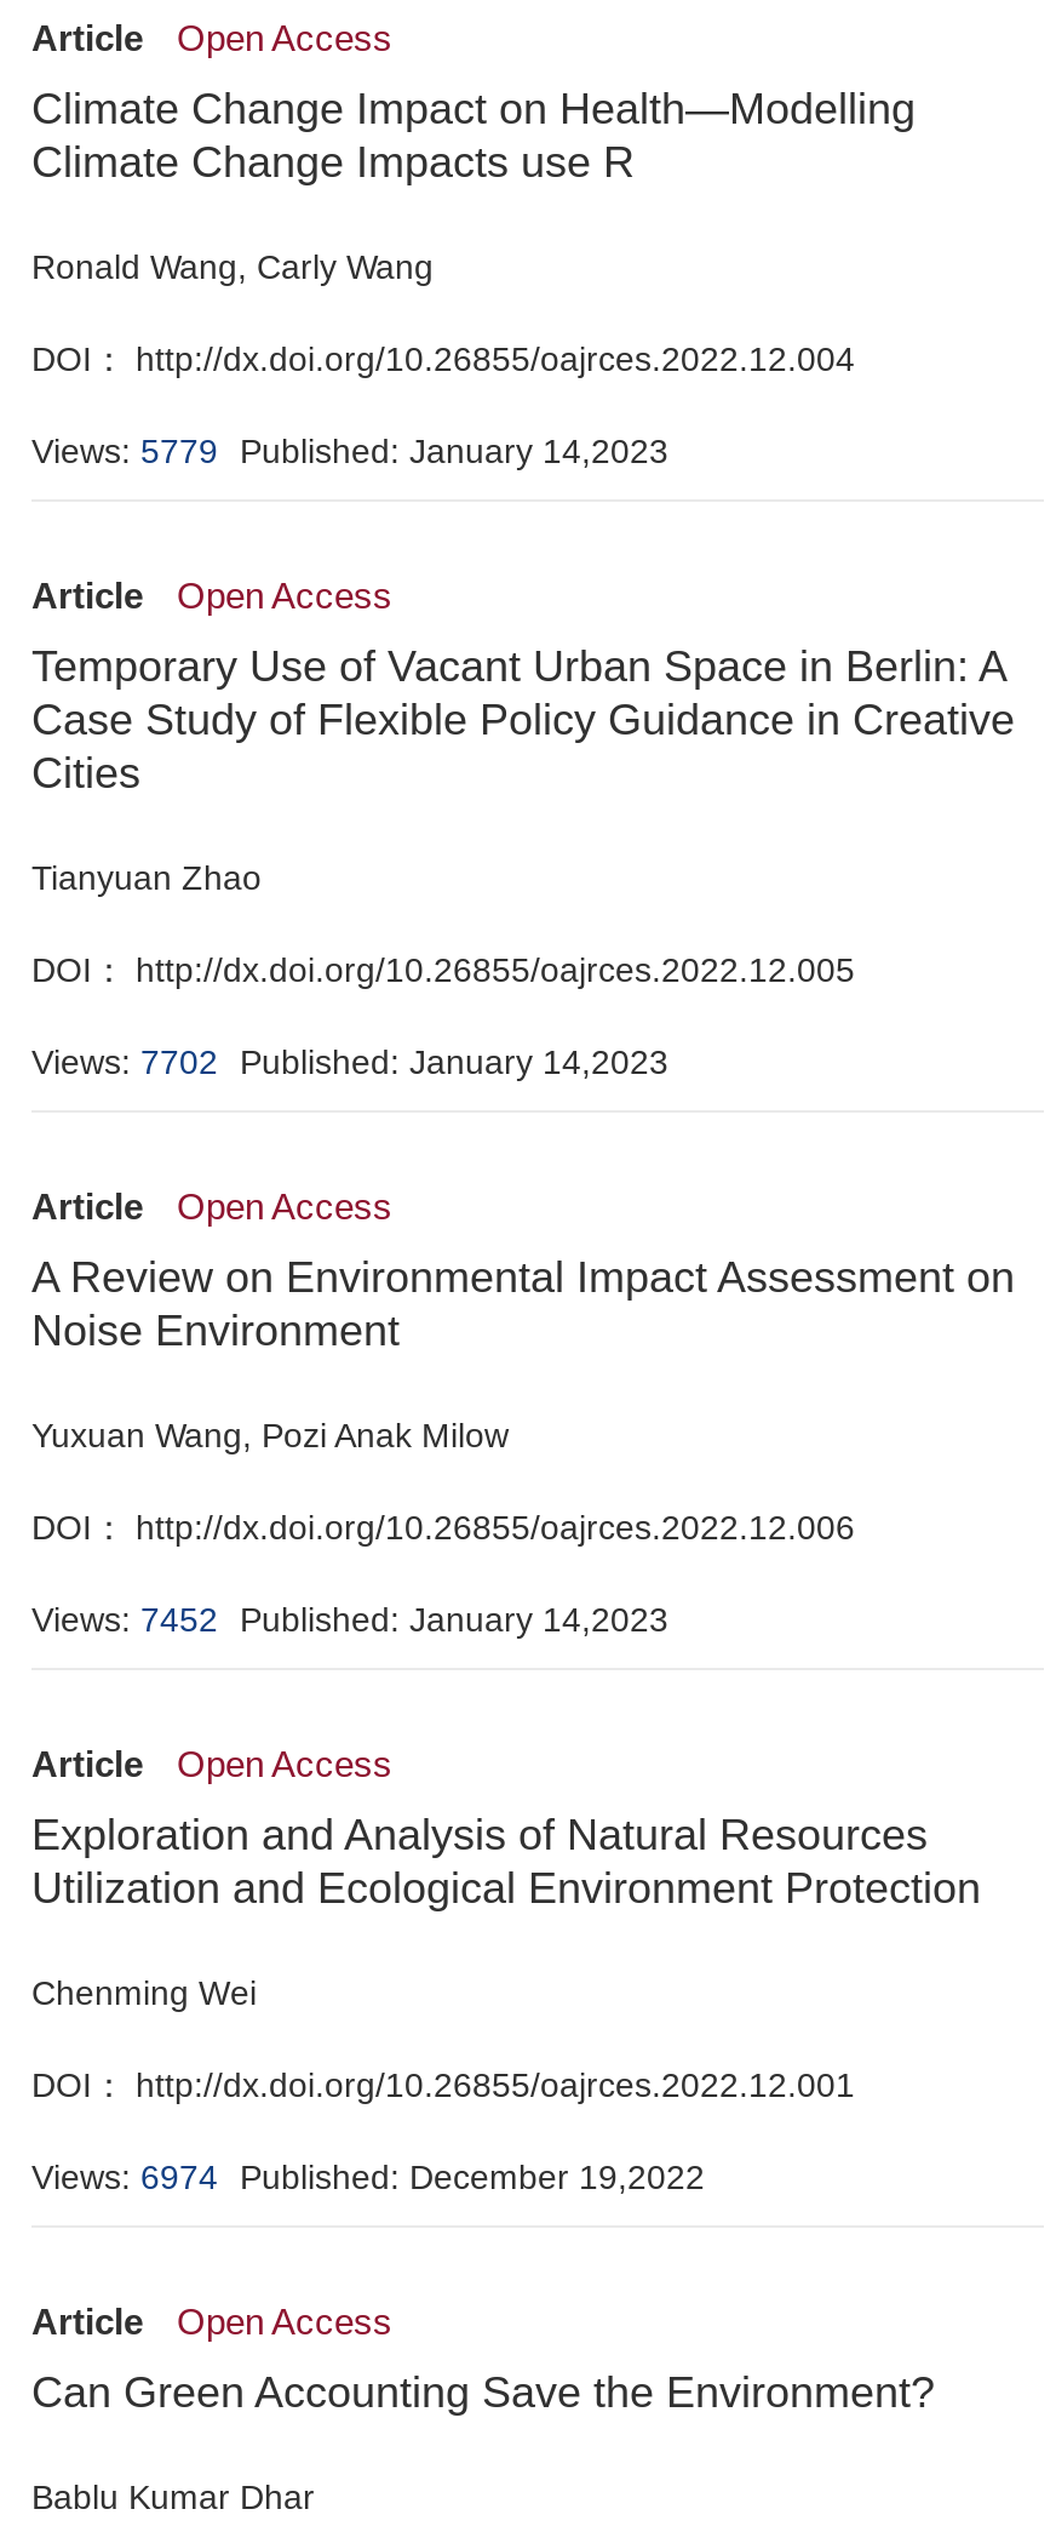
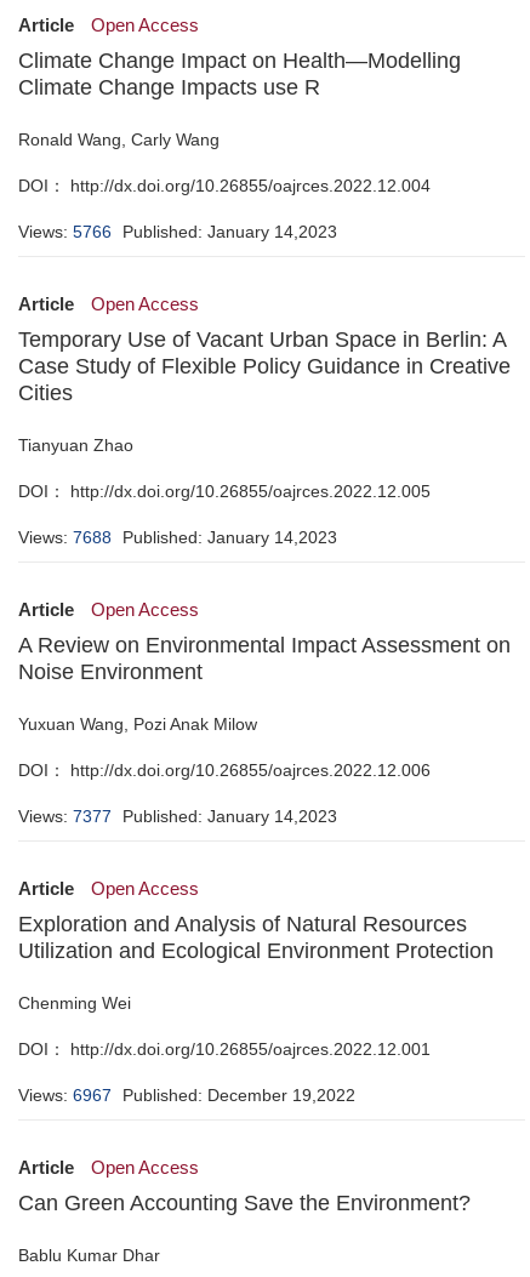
[31,431,668,470] Views: 5779 Published: January 14,2023 -> [18,222,337,241] Views: 5766 Published: January 14,2023
[31,1042,668,1081] Views: 7702 Published: January 14,2023 -> [18,528,337,547] Views: 7688 Published: January 14,2023
[31,1600,668,1639] Views: 7452 Published: January 14,2023 -> [18,806,337,826] Views: 7377 Published: January 14,2023
[31,2157,705,2196] Views: 6974 Published: December 19,2022 -> [18,1085,355,1105] Views: 6967 Published: December 19,2022

